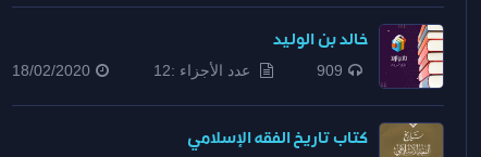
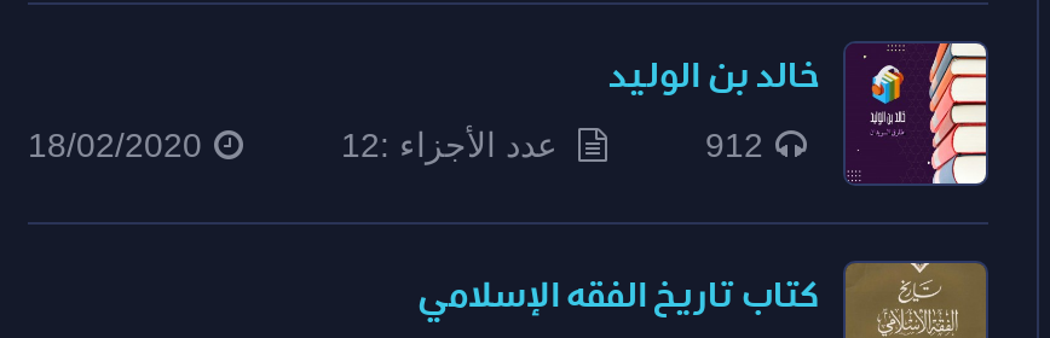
[317,62,343,79] 909 -> [705,126,763,164] 912

